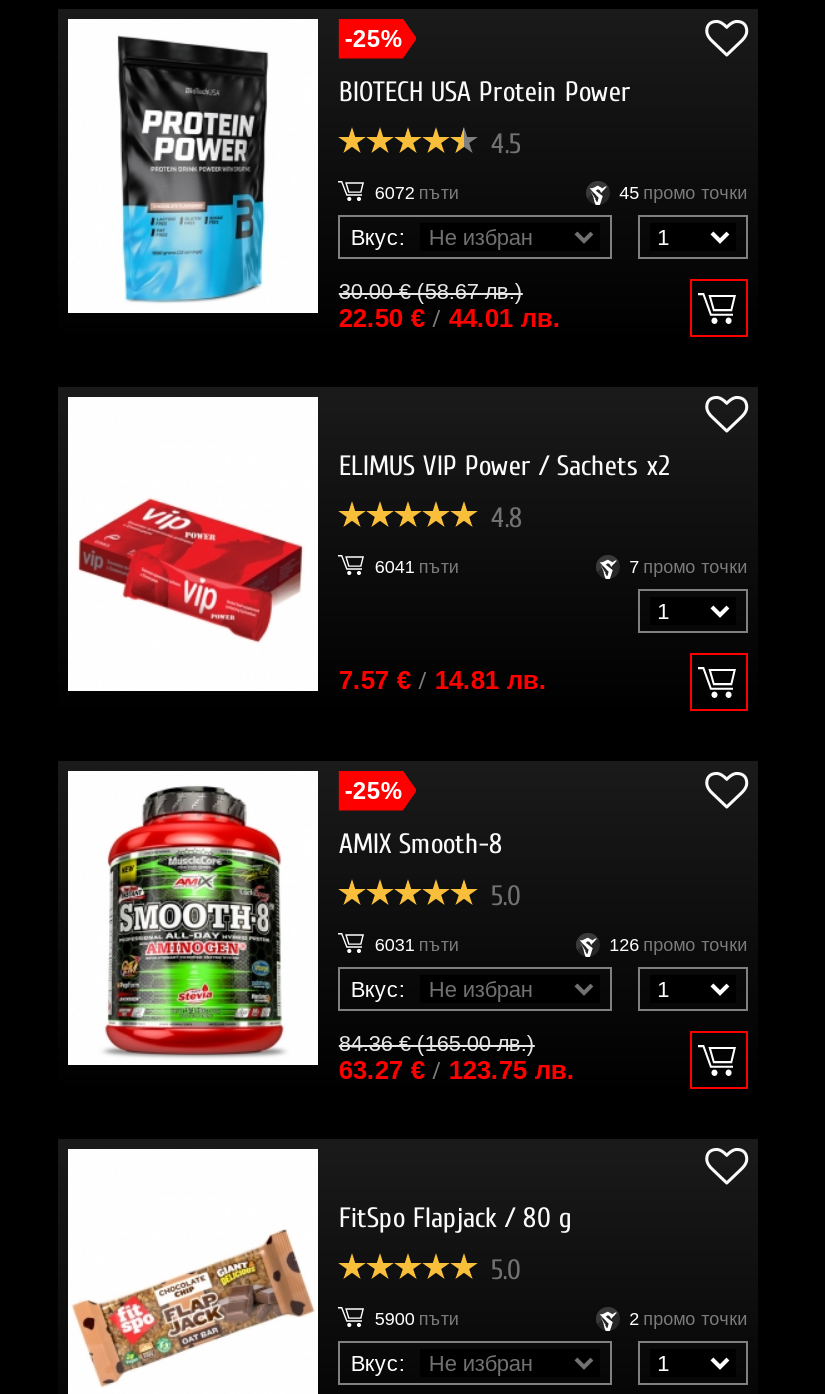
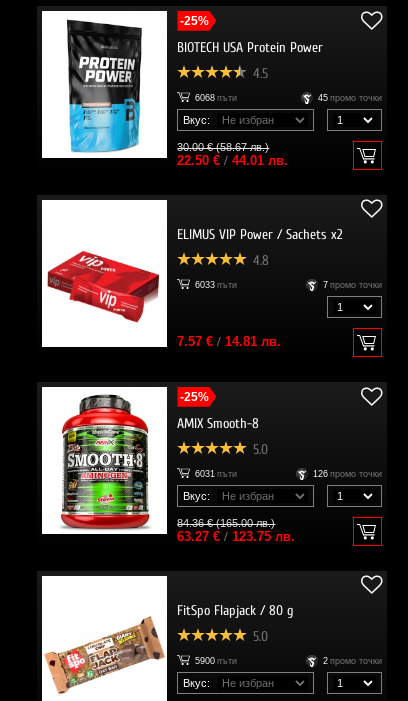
[375,183,459,203] 6072 пъти -> [195,93,237,103] 6068 пъти
[375,557,459,577] 6041 пъти -> [195,280,237,290] 6033 пъти

